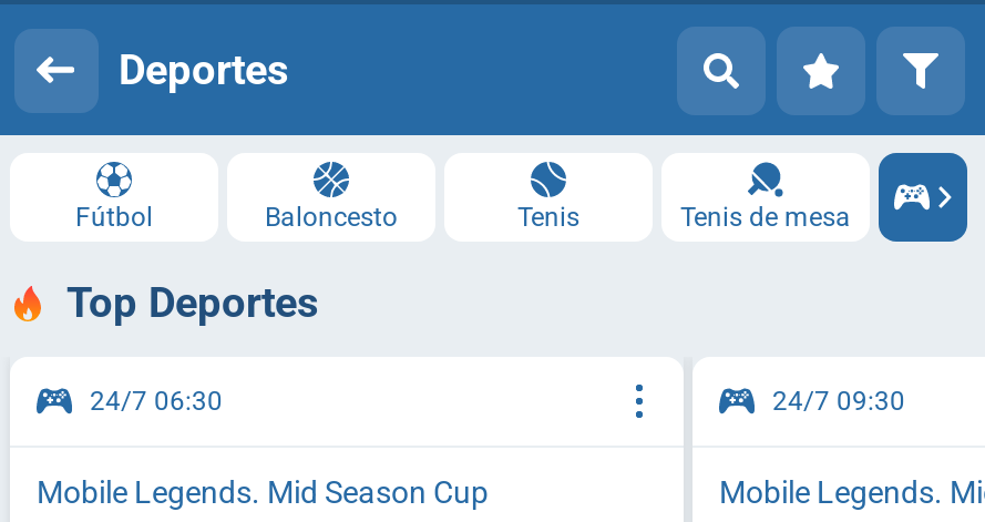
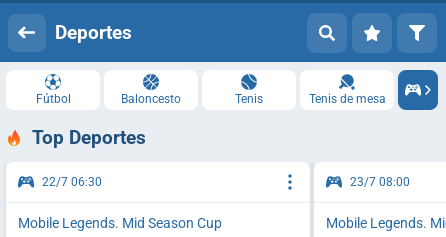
[90,385,223,416] 24/7 06:30 -> [42,174,102,188] 22/7 06:30
[772,385,905,416] 24/7 09:30 -> [350,174,410,188] 23/7 08:00

